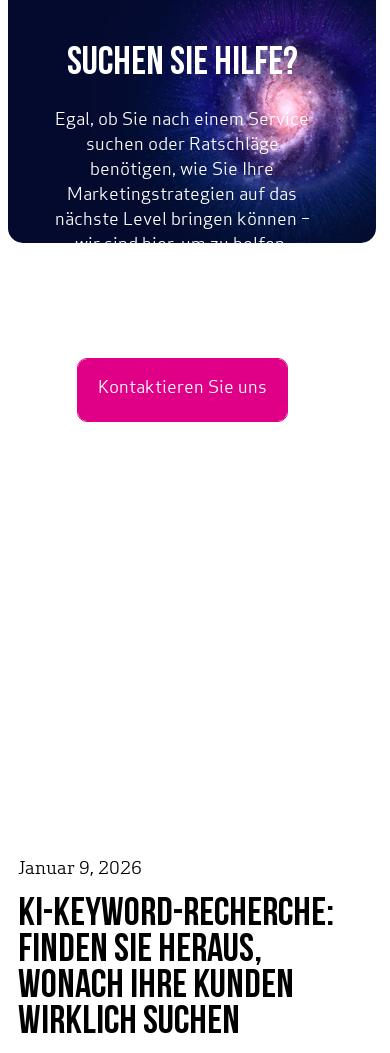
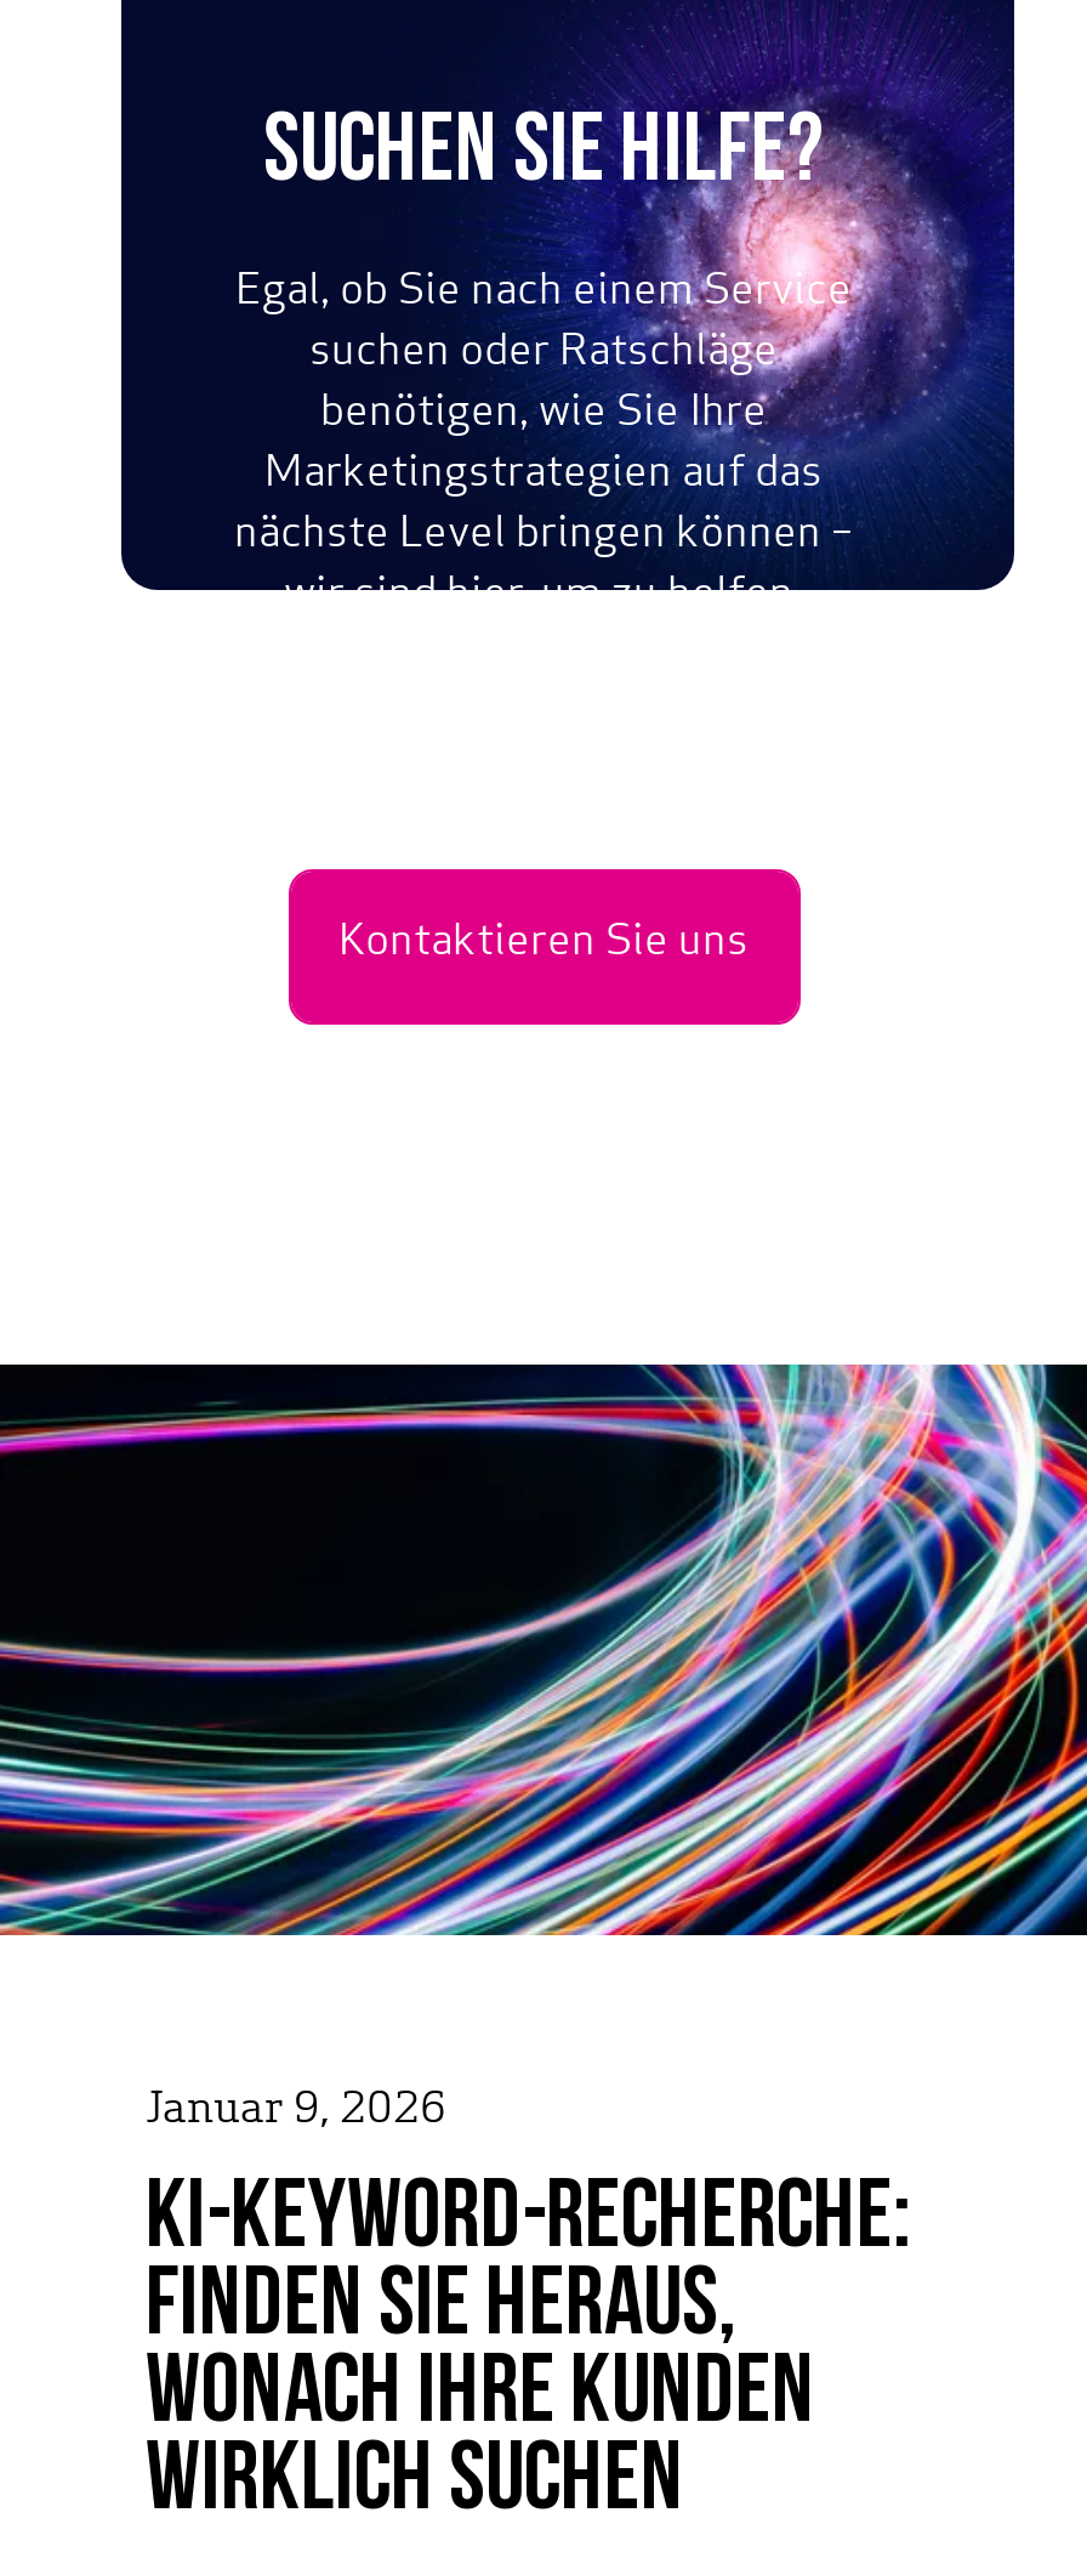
none -> [7,1362,1080,1938] [image]

